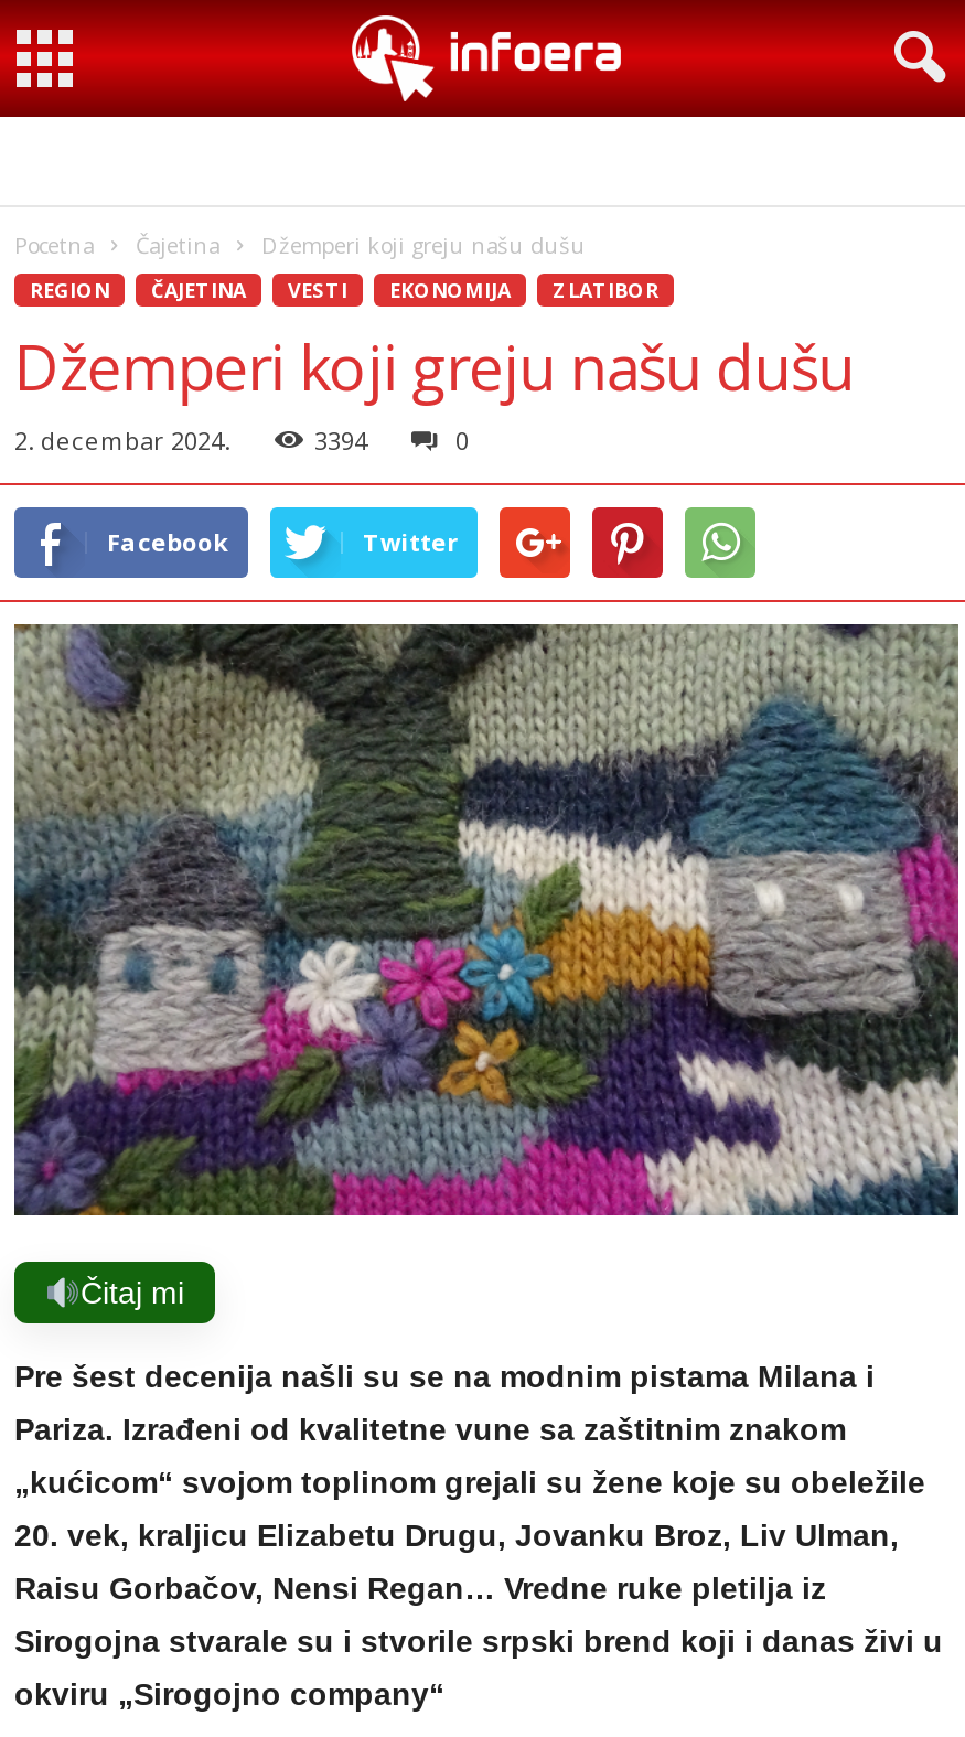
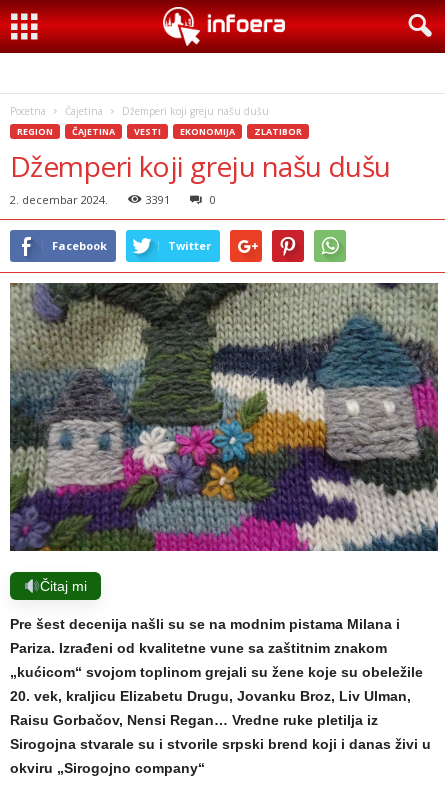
[314,423,367,457] 3394 -> [146,192,170,207] 3391

